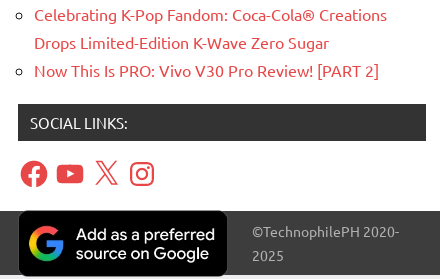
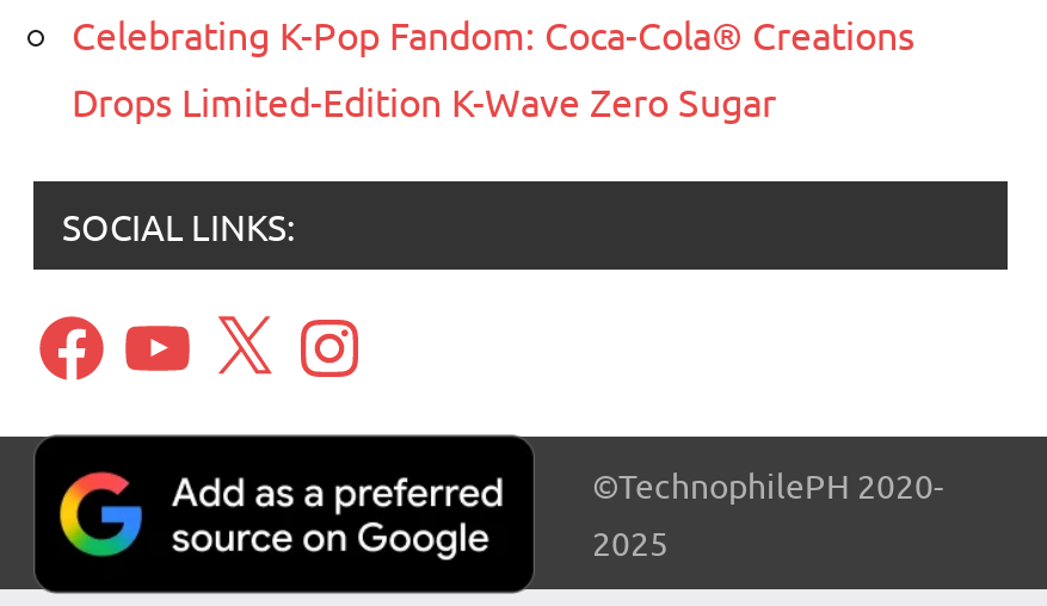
[34,60,379,80] Now This Is PRO: Vivo V30 Pro Review! [PART 2] -> none

